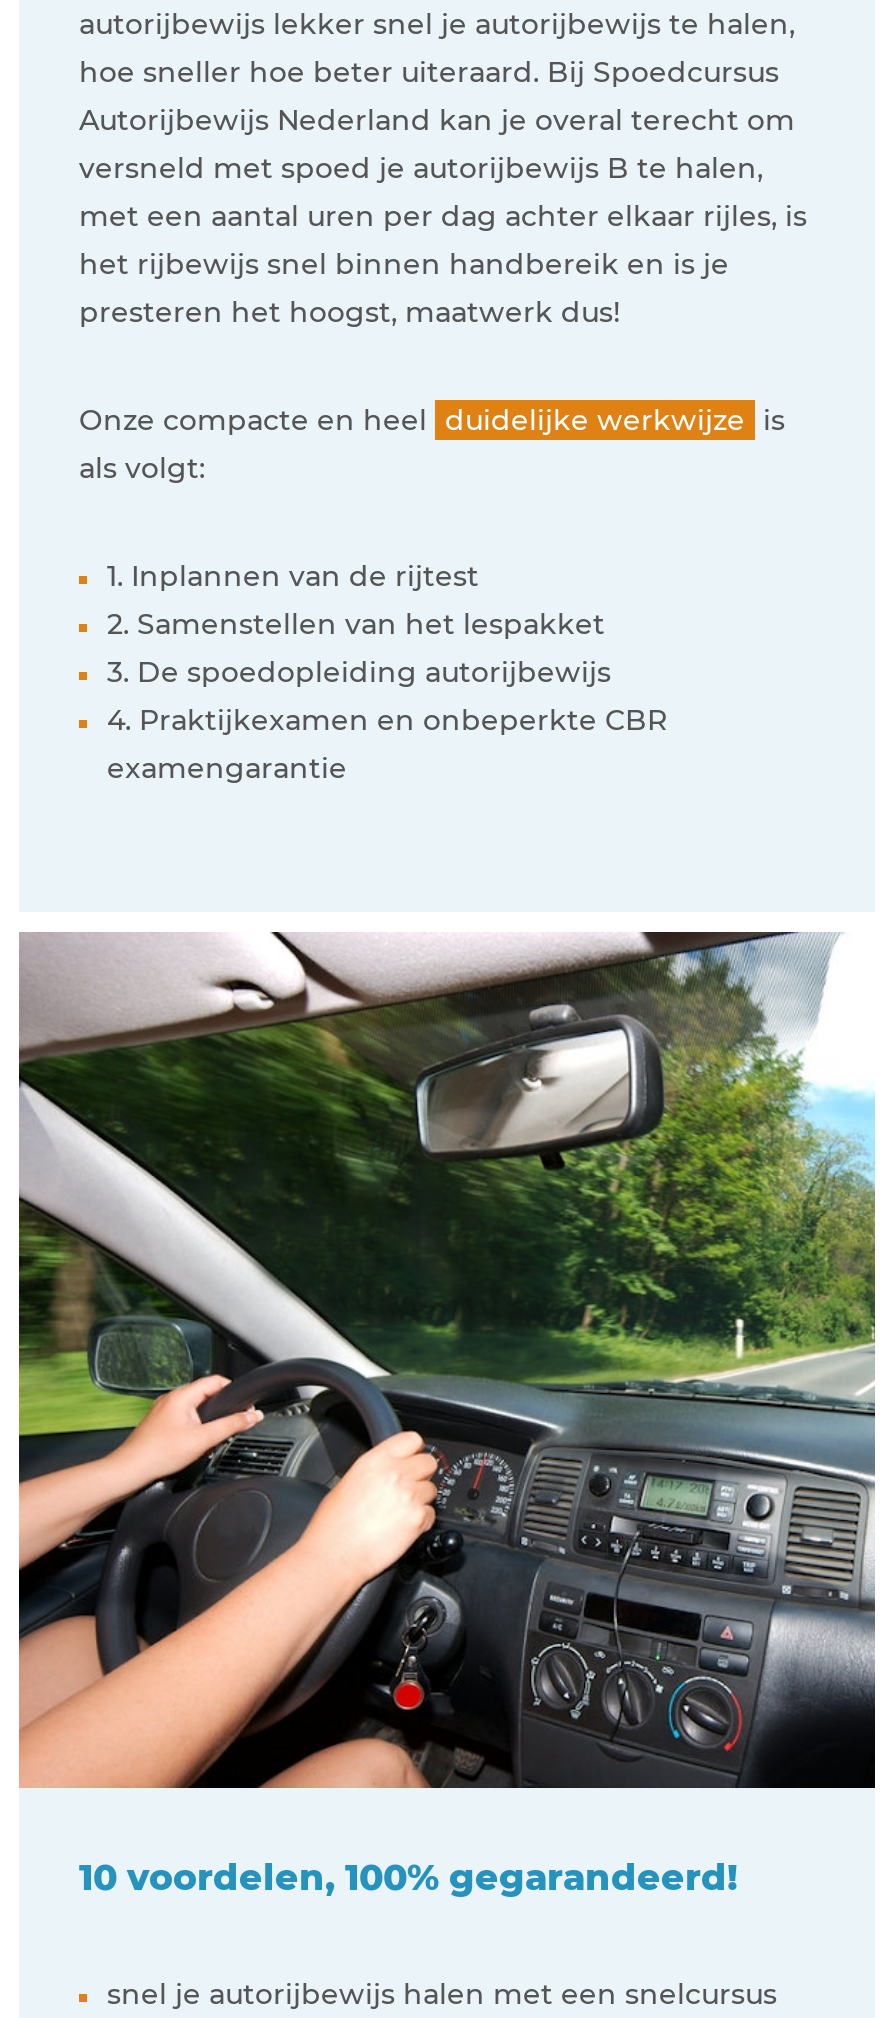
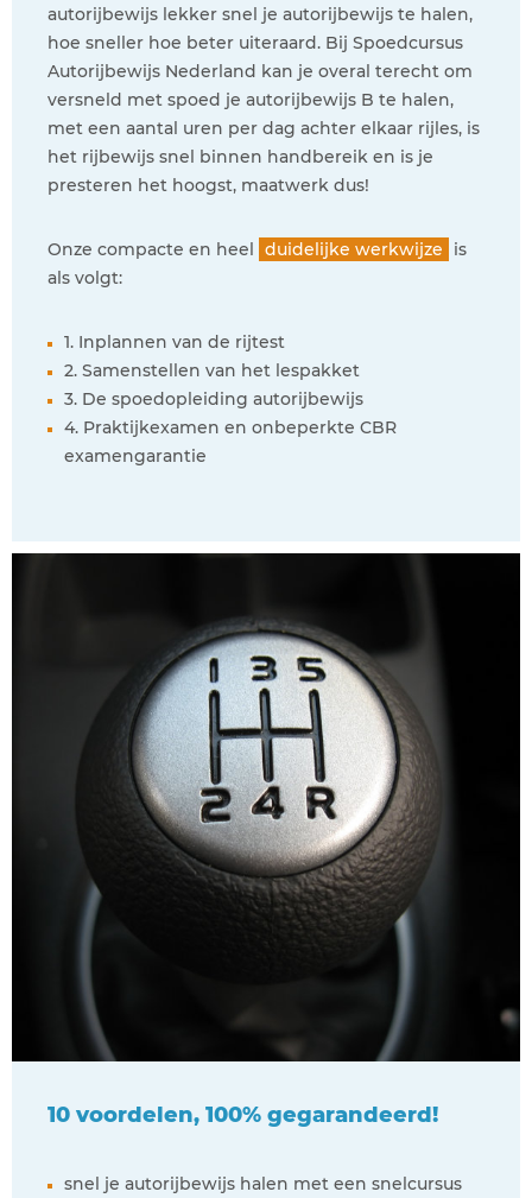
[17,930,877,1790] [image] -> [11,552,521,1063] [image]

